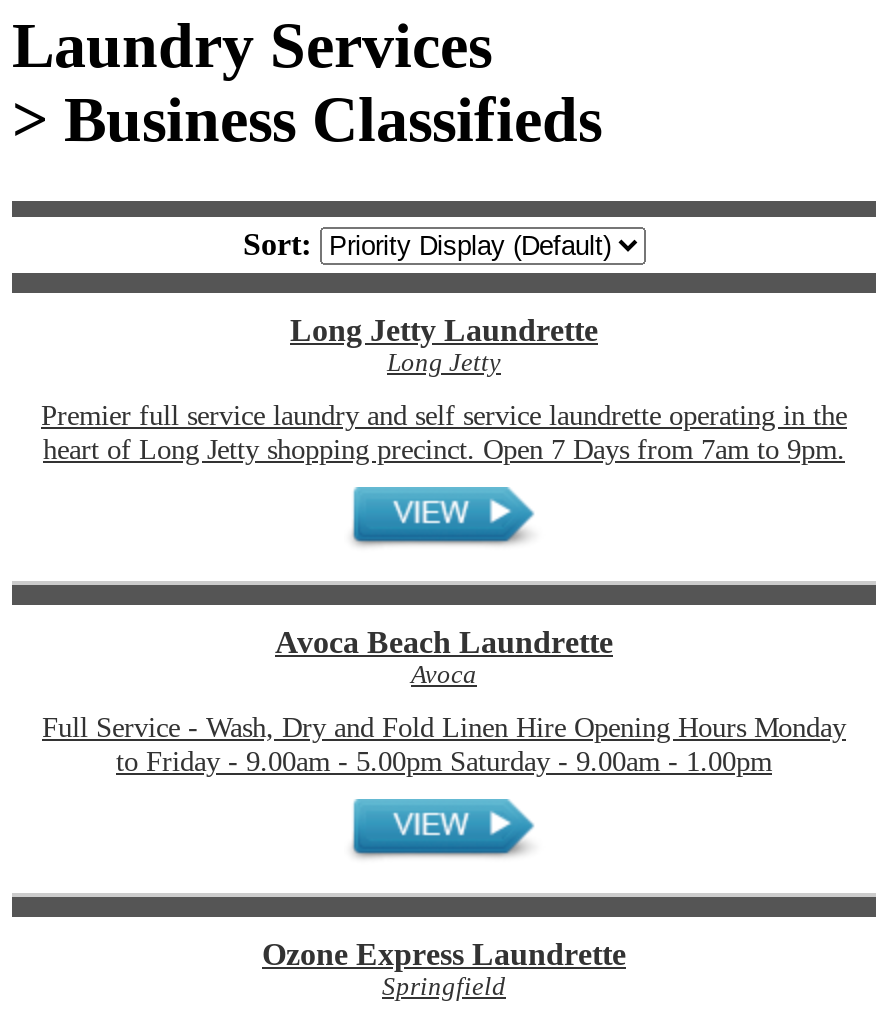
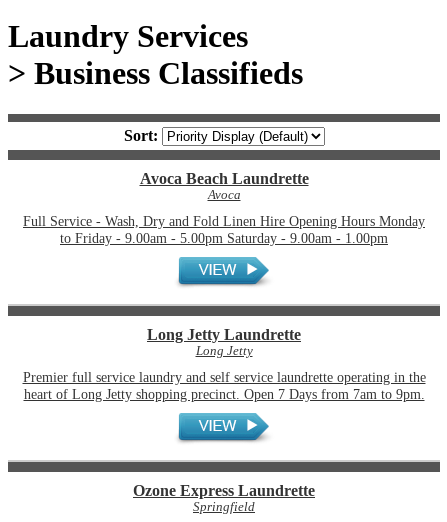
moved [41,314,847,466] -> [22,326,425,402]: Long Jetty Laundrette | Long Jetty | Premier full service laundry and self service laundrette operating in the | heart of Long Jetty shopping precinct. Open 7 Days from 7am to 9pm.
moved [42,626,846,778] -> [23,170,425,246]: Avoca Beach Laundrette | Avoca | Full Service - Wash, Dry and Fold Linen Hire Opening Hours Monday | to Friday - 9.00am - 5.00pm Saturday - 9.00am - 1.00pm

